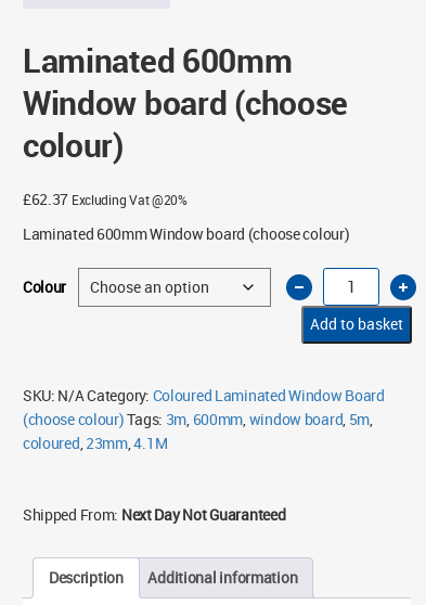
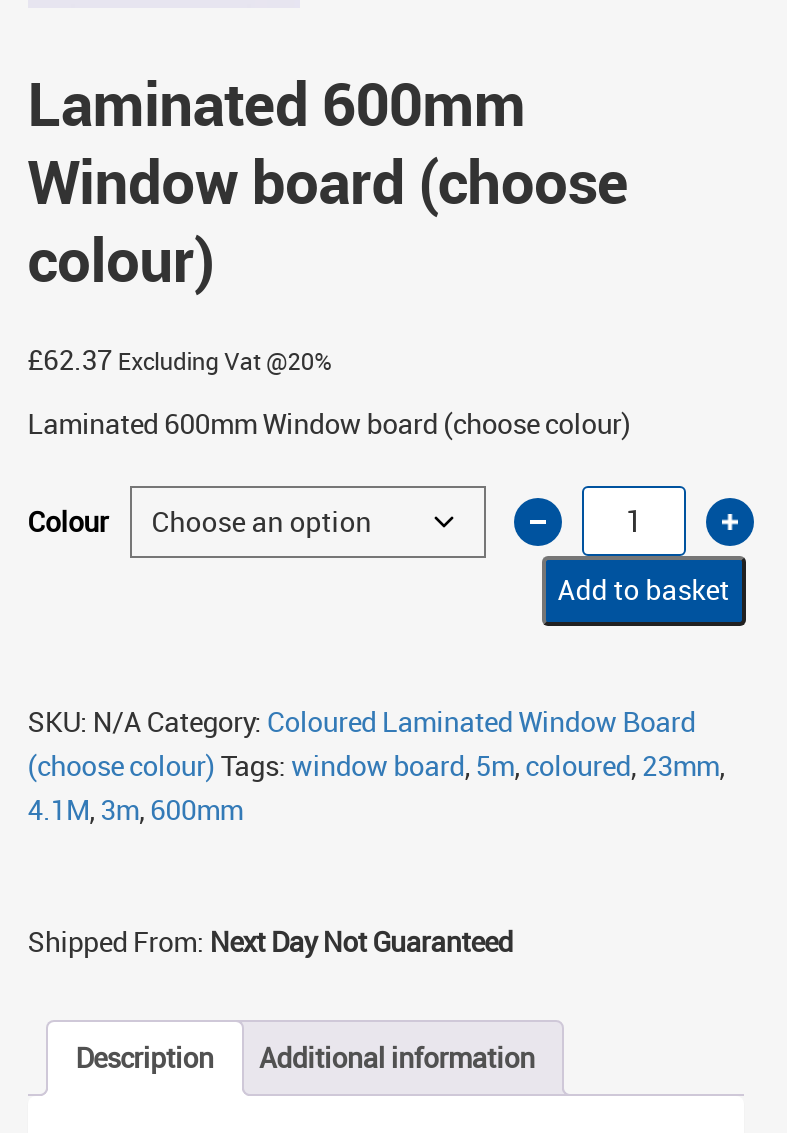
[23,409,373,453] (choose colour) Tags: 3m, 600mm, window board, 5m, | coloured, 23mm, 4.1M -> [28,746,725,828] (choose colour) Tags: window board, 5m, coloured, 23mm, | 4.1M, 3m, 600mm

